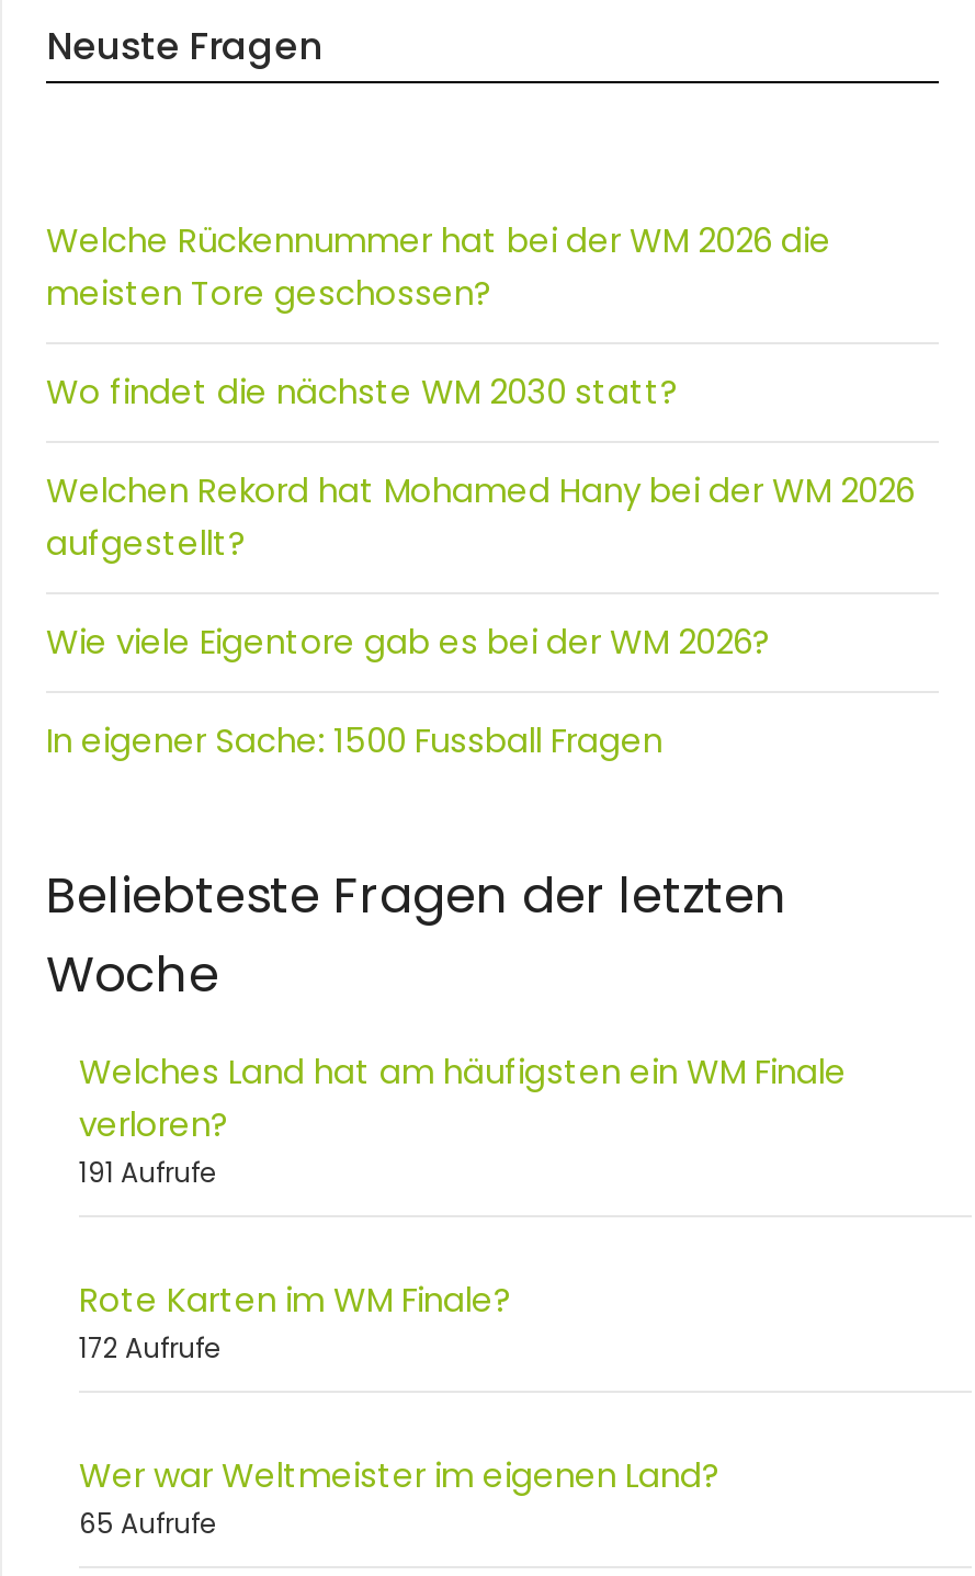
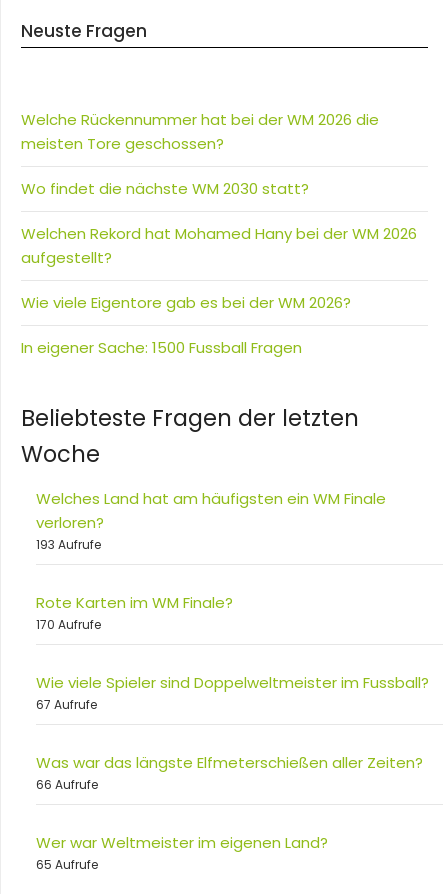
[79,1155,215,1192] 191 Aufrufe -> [36,536,101,553] 193 Aufrufe
[79,1330,219,1368] 172 Aufrufe -> [36,616,429,793] 170 Aufrufe | Wie viele Spieler sind Doppelweltmeister im Fussball? | 67 Aufrufe | Was war das längste Elfmeterschießen aller Zeiten? | 66 Aufrufe

